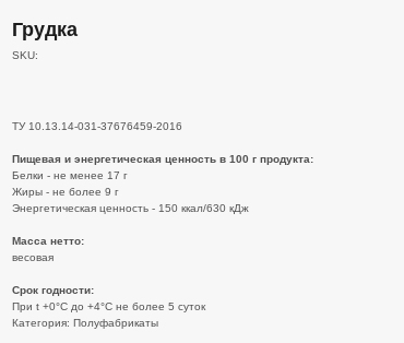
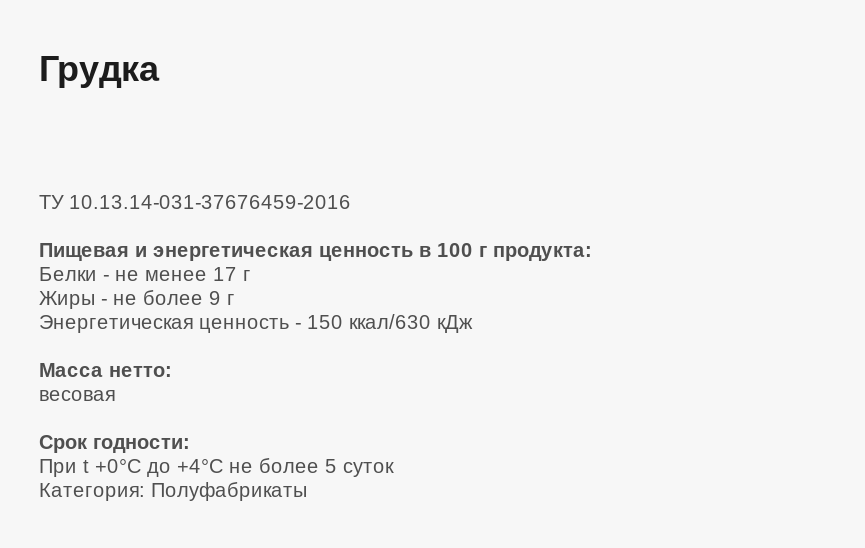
[12,49,38,61] SKU: -> none

